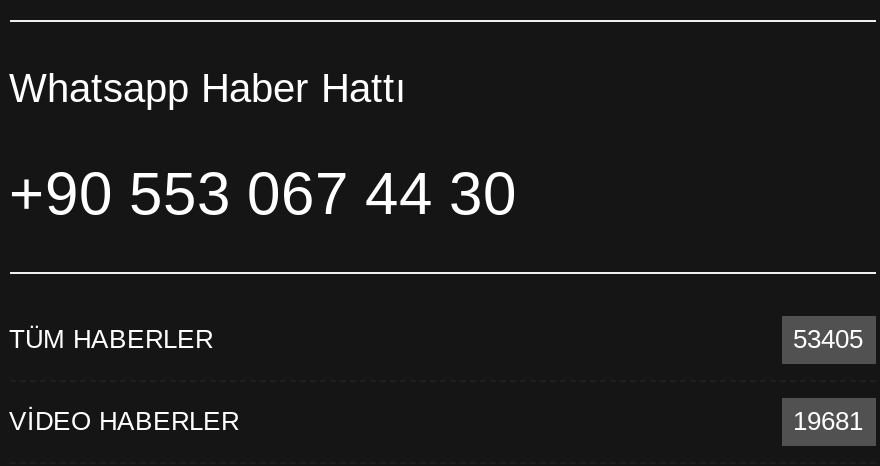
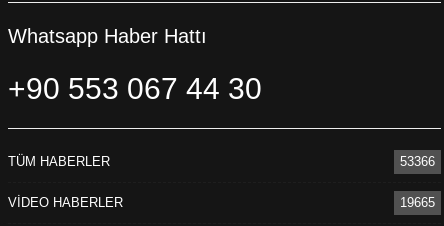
[793,324,863,354] 53405 -> [399,154,434,169] 53366
[793,406,863,436] 19681 -> [399,195,434,210] 19665

